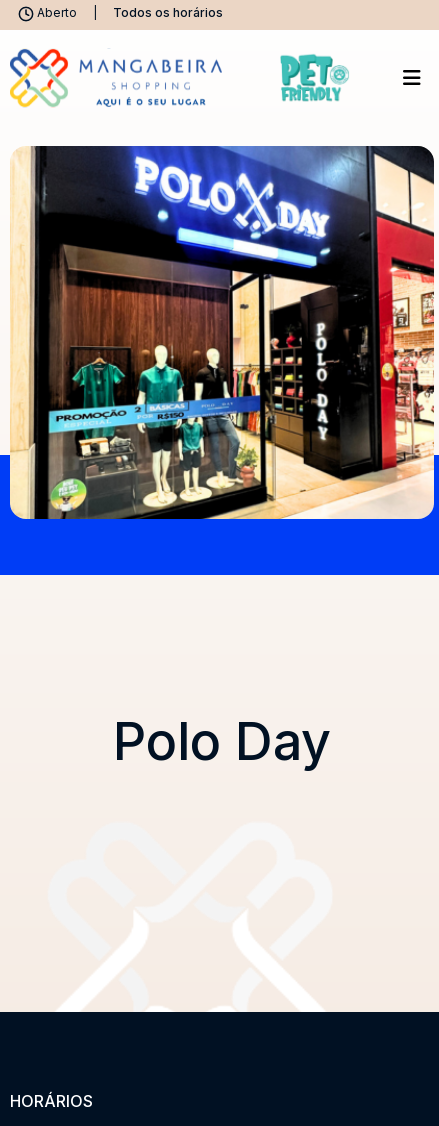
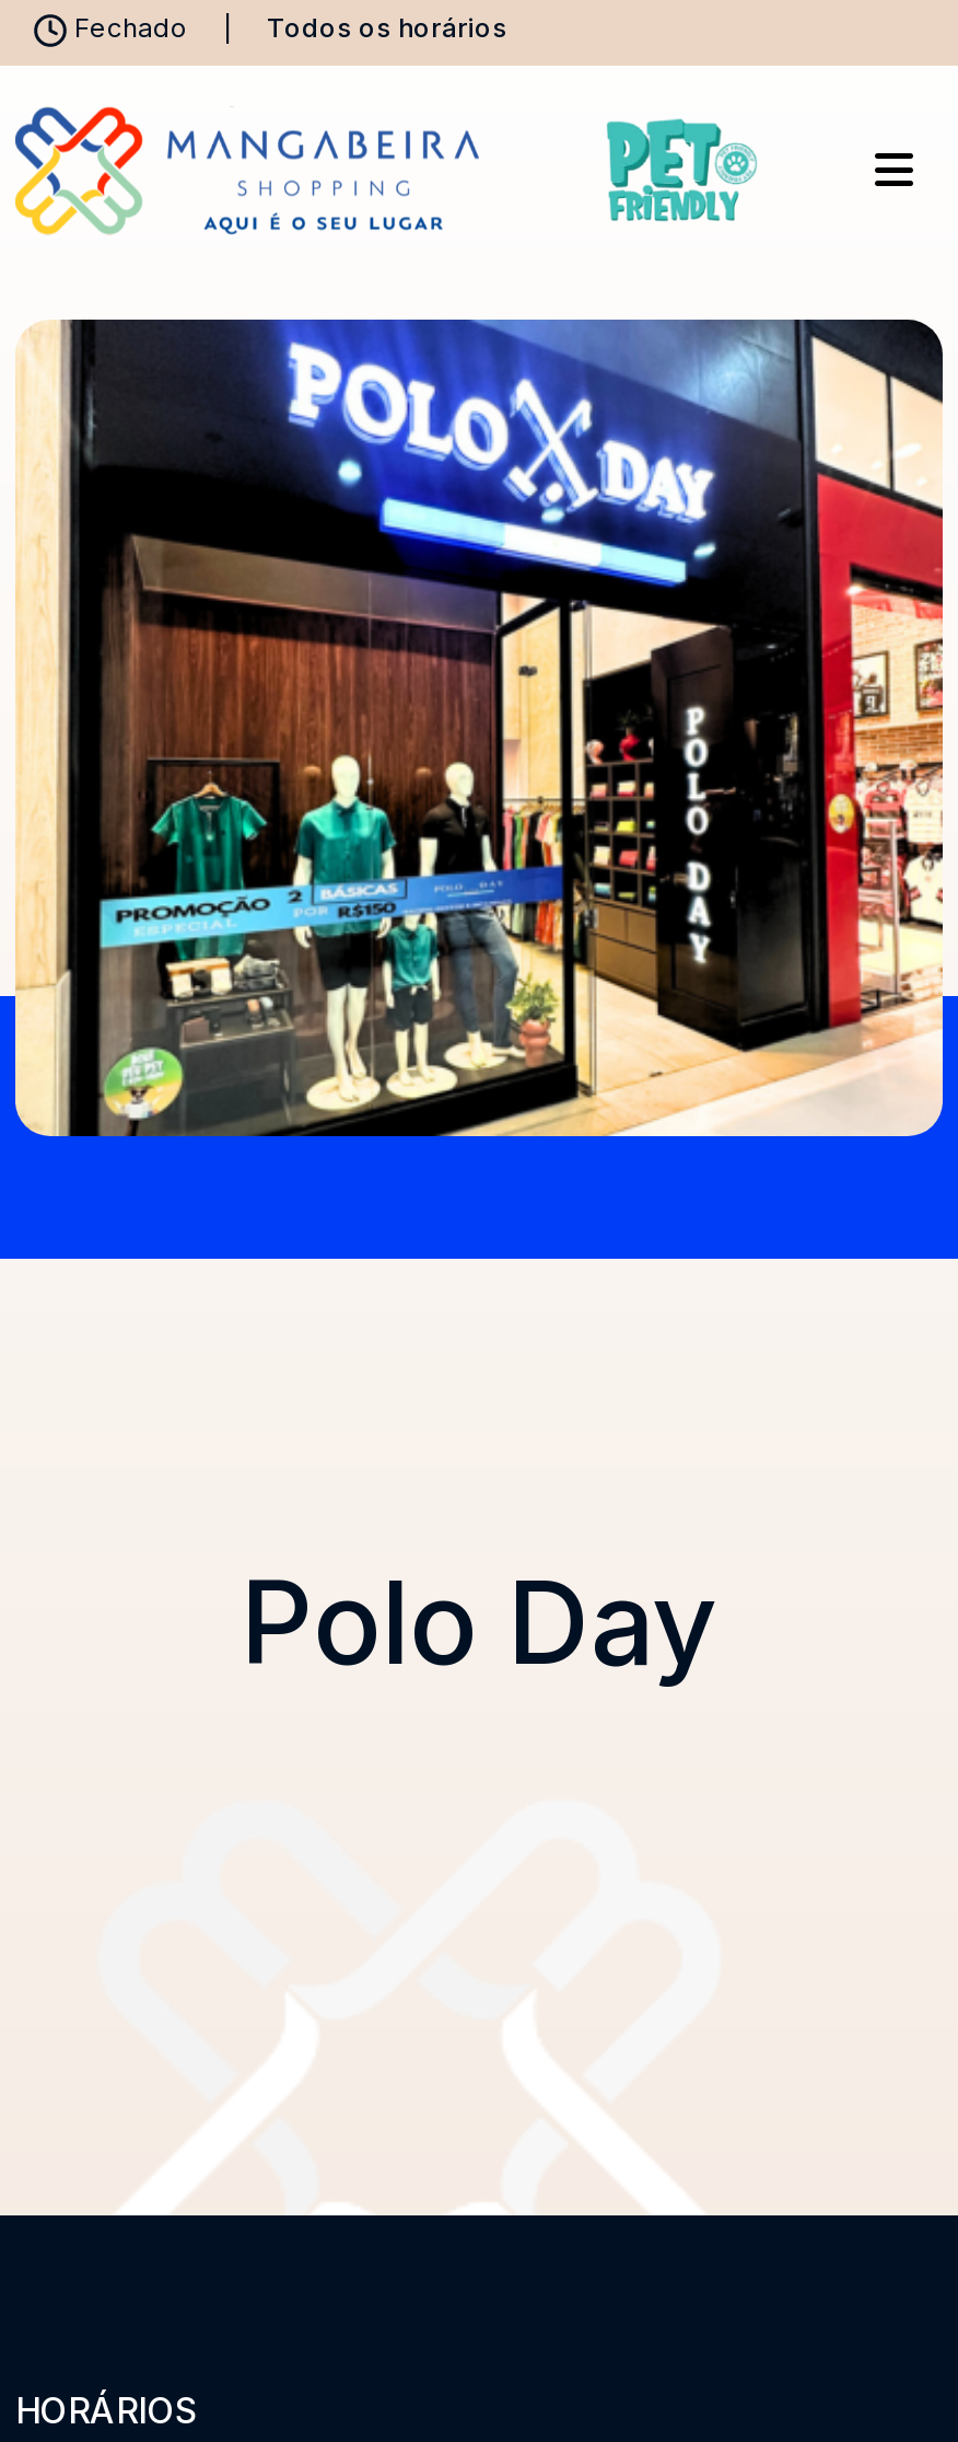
[37,5,77,20] Aberto -> [74,11,188,44] Fechado

